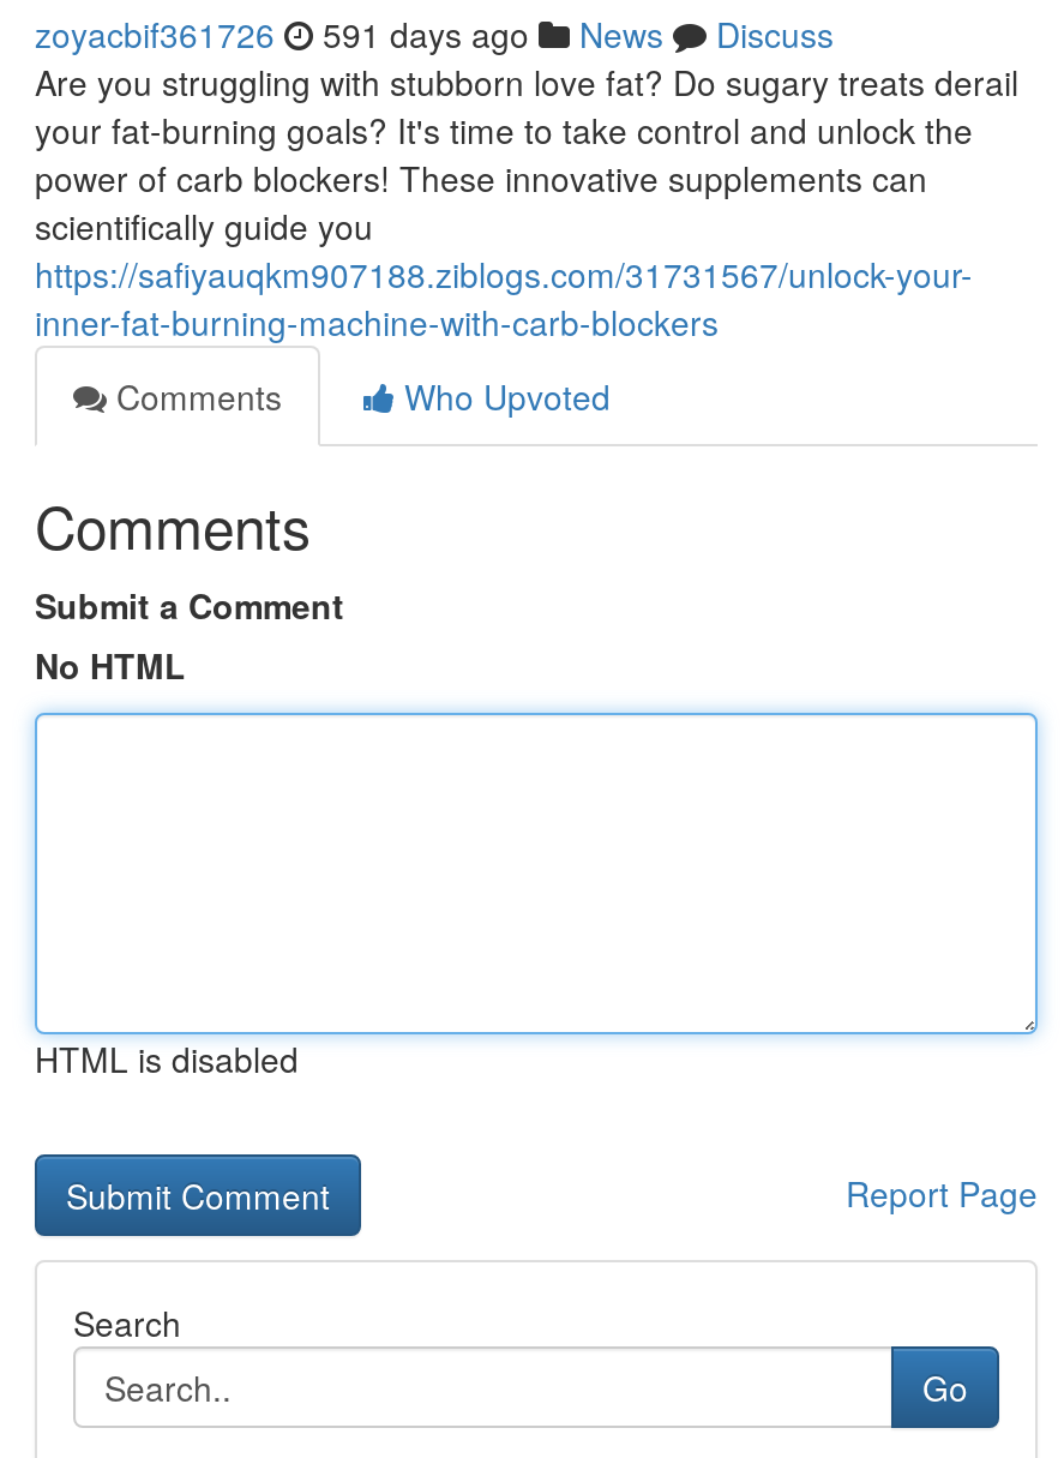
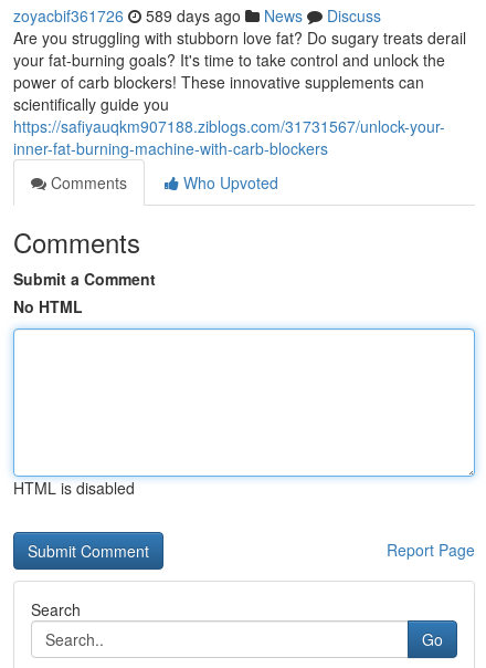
[35,10,834,58] zoyacbif361726 591 days ago News Discuss -> [13,4,381,27] zoyacbif361726 589 days ago News Discuss

